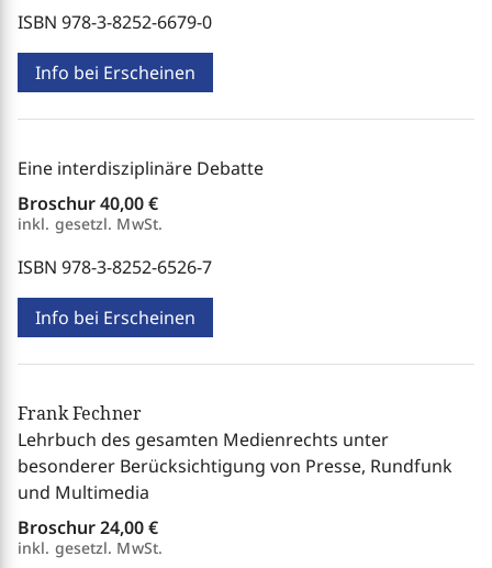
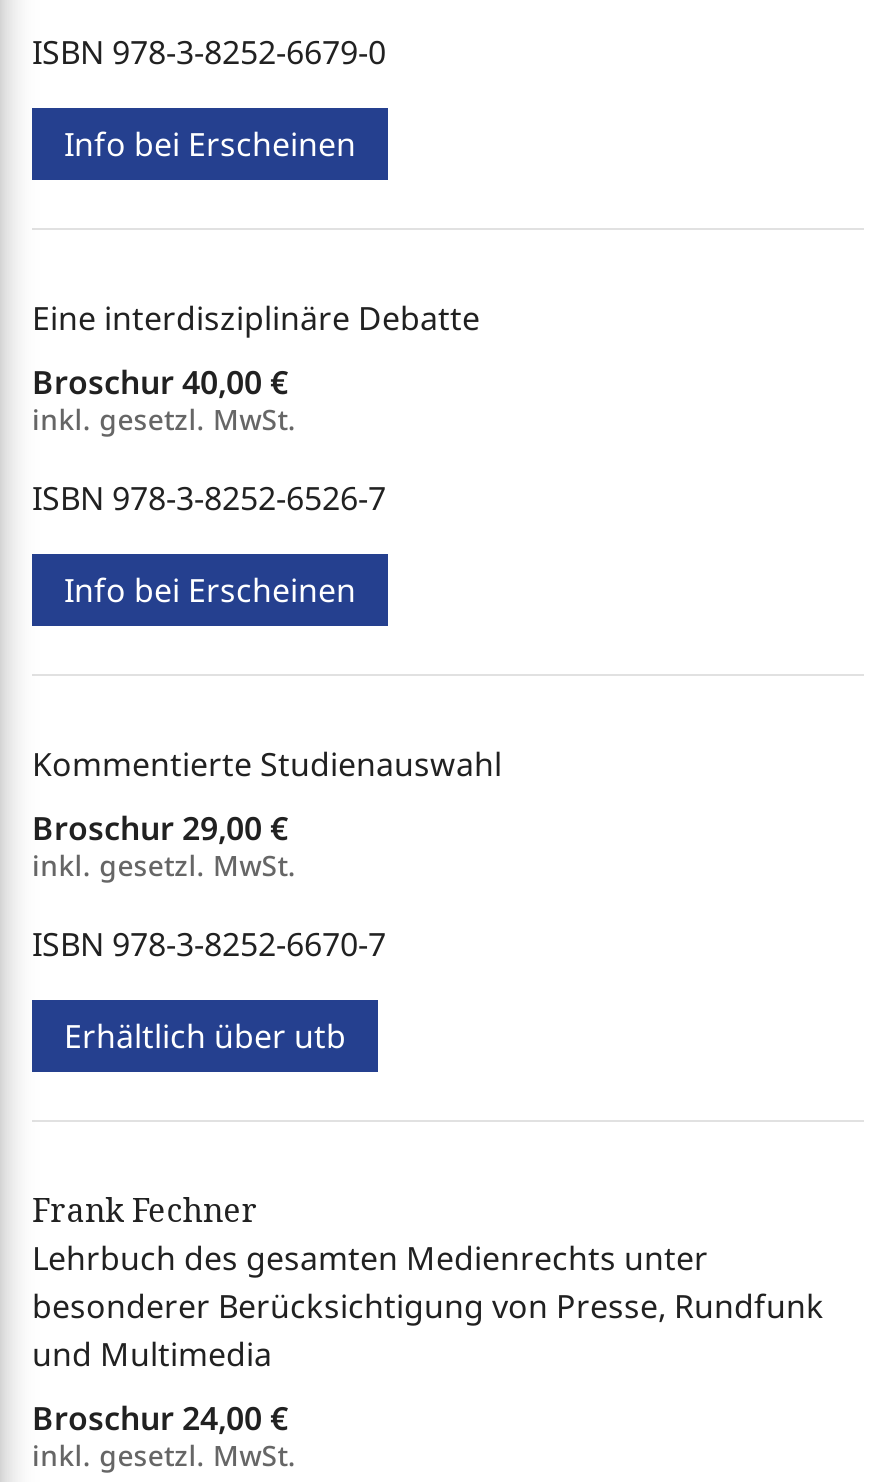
none -> [32,741,502,1057] Kommentierte Studienauswahl | Broschur 29,00 € | inkl. gesetzl. MwSt. | ISBN 978-3-8252-6670-7 | Erhältlich über utb

